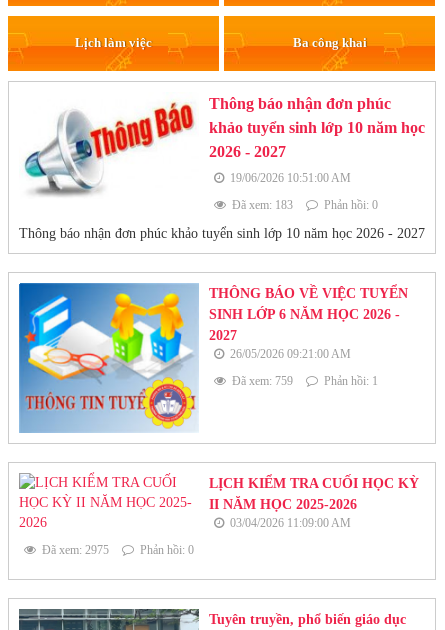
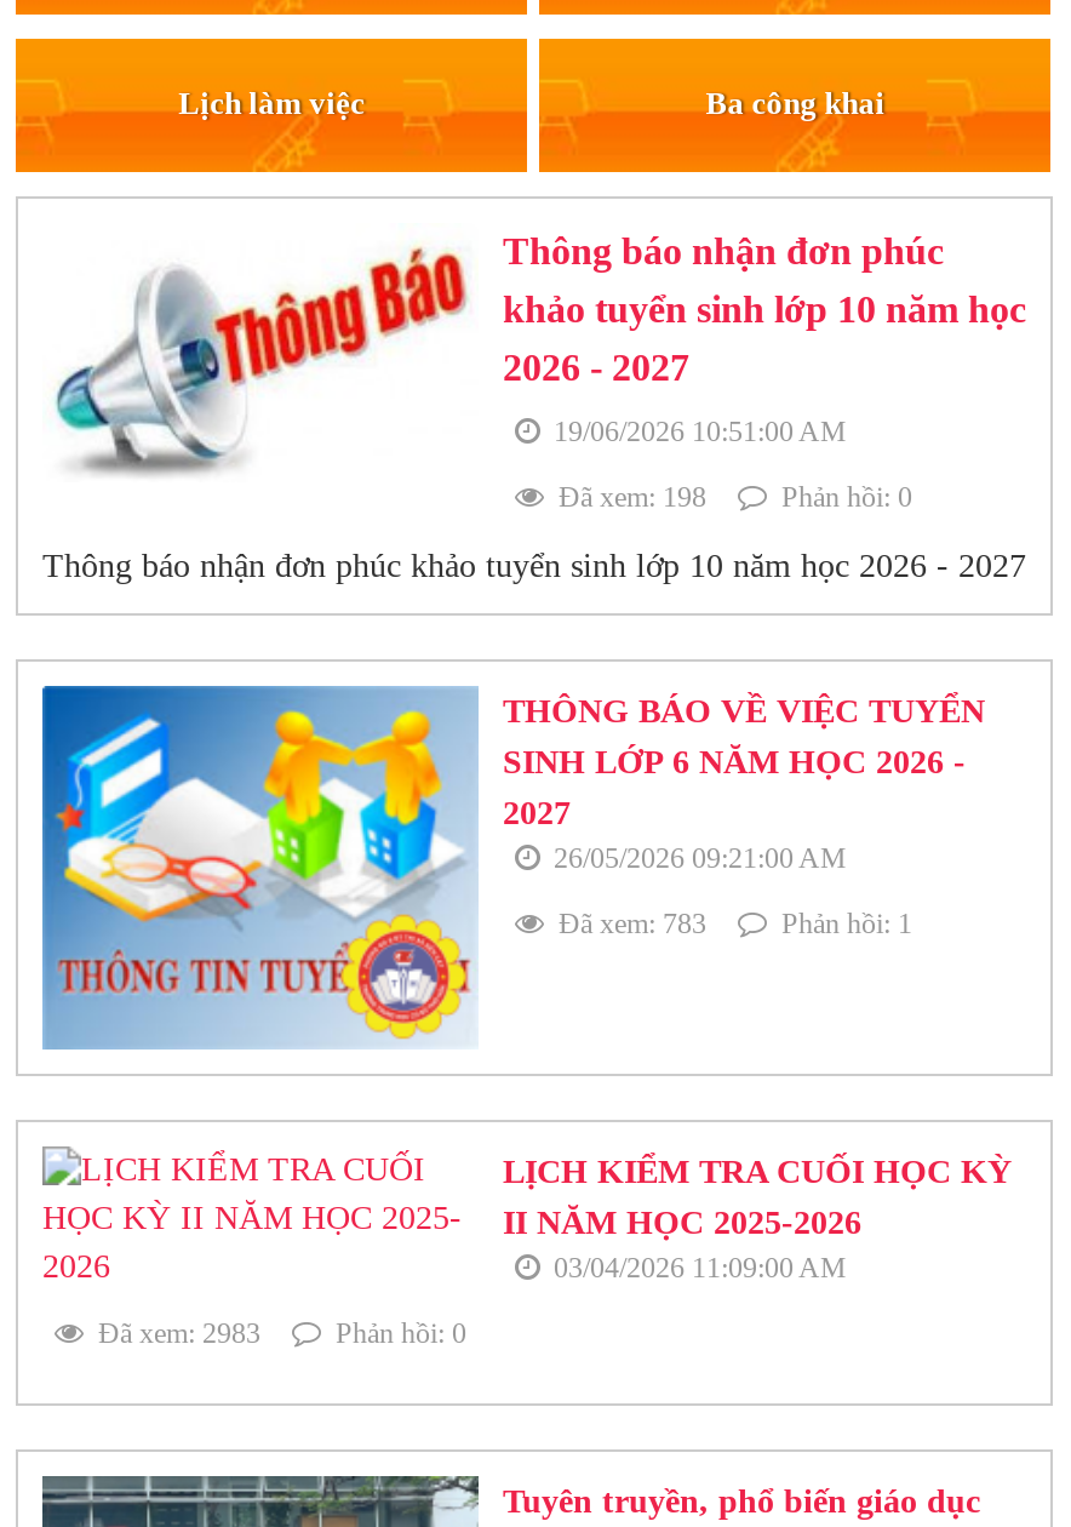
[229,198,378,212] Đã xem: 183 Phản hồi: 0 -> [551,479,912,513] Đã xem: 198 Phản hồi: 0
[229,374,378,388] Đã xem: 759 Phản hồi: 1 -> [551,906,912,940] Đã xem: 783 Phản hồi: 1
[39,543,194,557] Đã xem: 2975 Phản hồi: 0 -> [91,1316,466,1350] Đã xem: 2983 Phản hồi: 0

